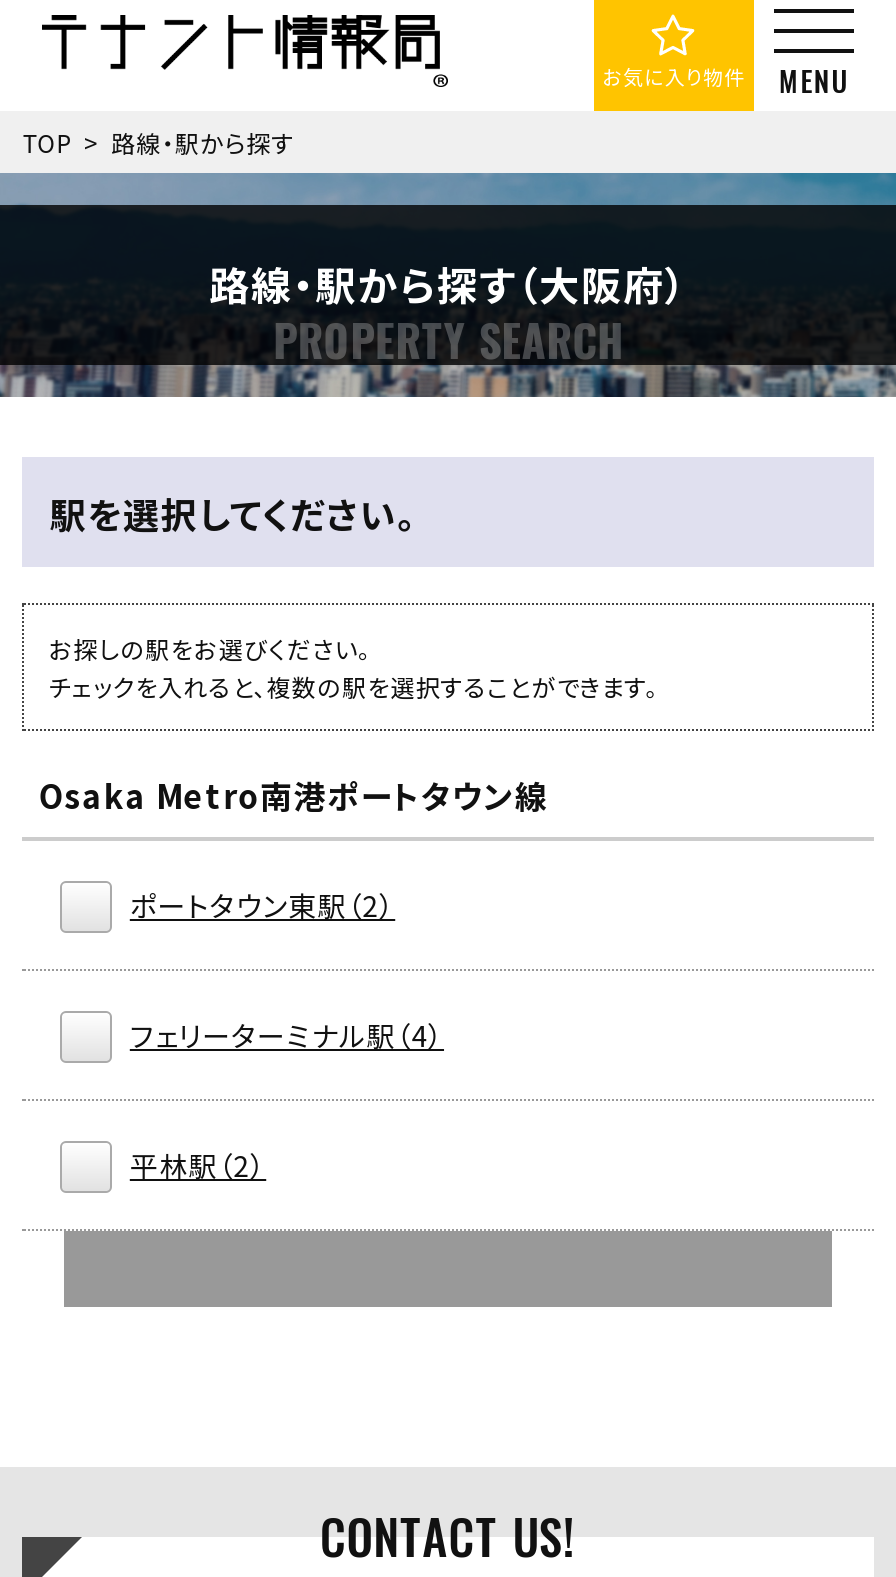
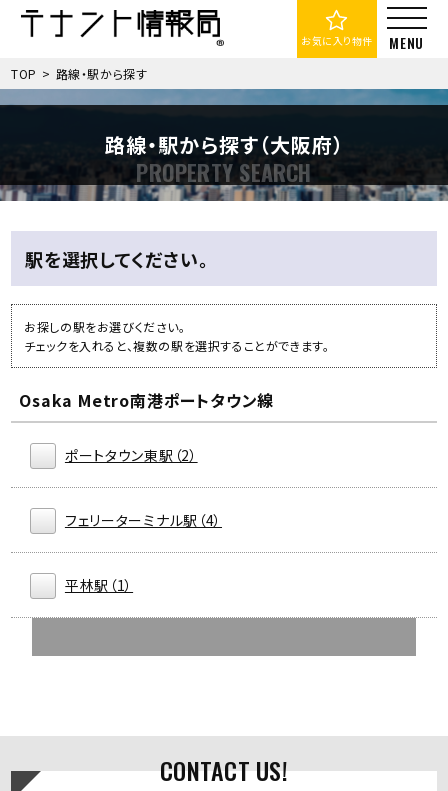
[130,1145,266,1185] 平林駅（2） -> [65,575,133,595] 平林駅（1）

